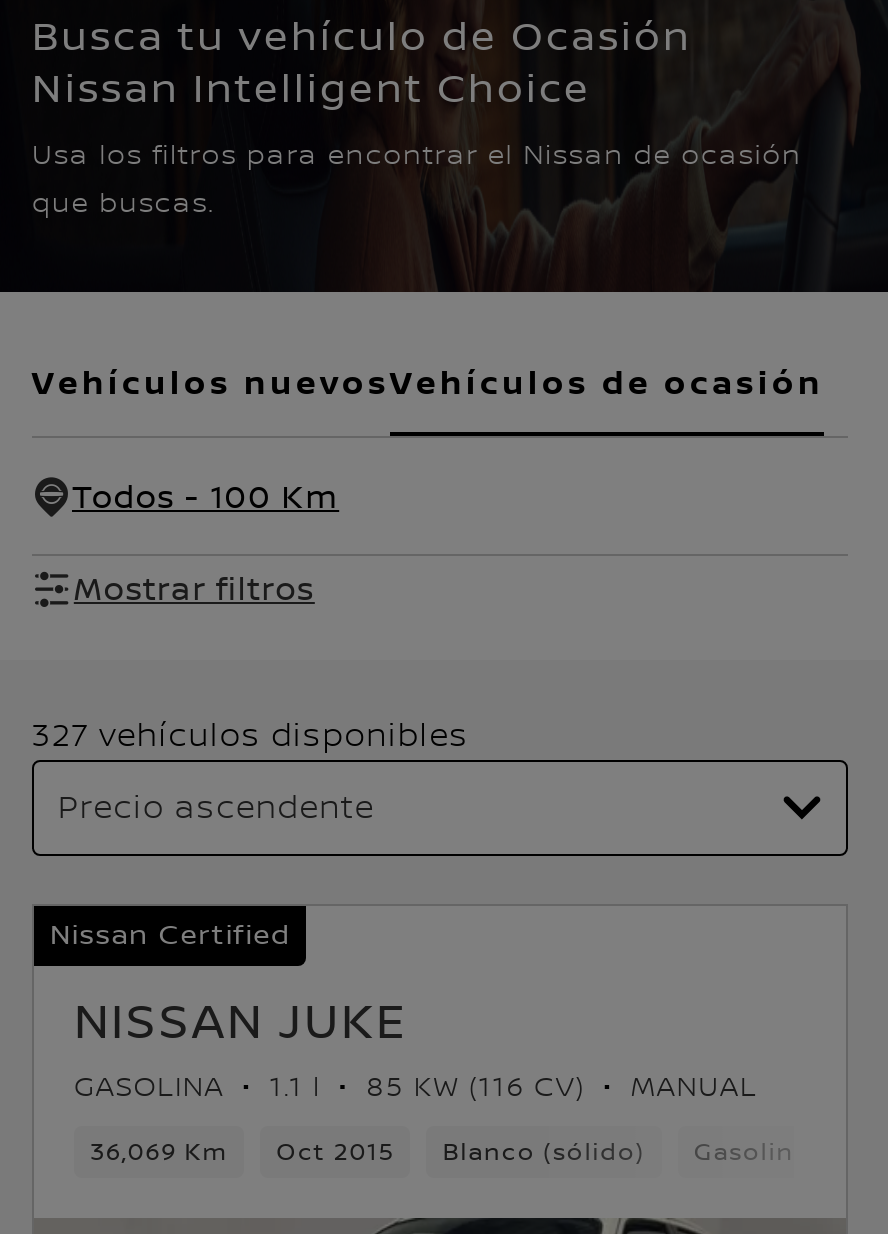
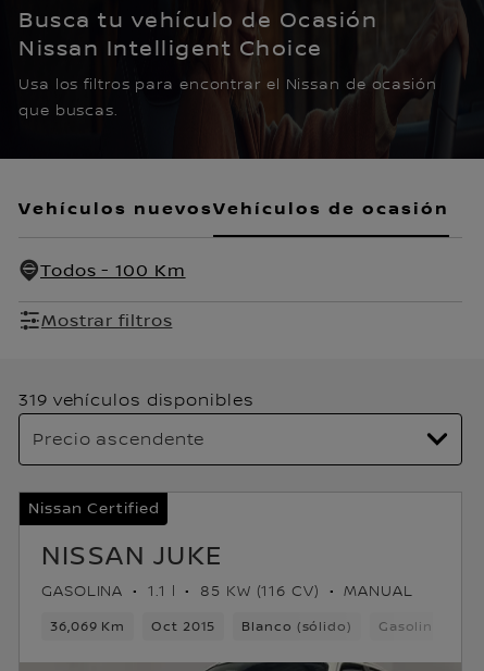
[32,712,469,756] 327 vehículos disponibles -> [18,387,254,411] 319 vehículos disponibles

